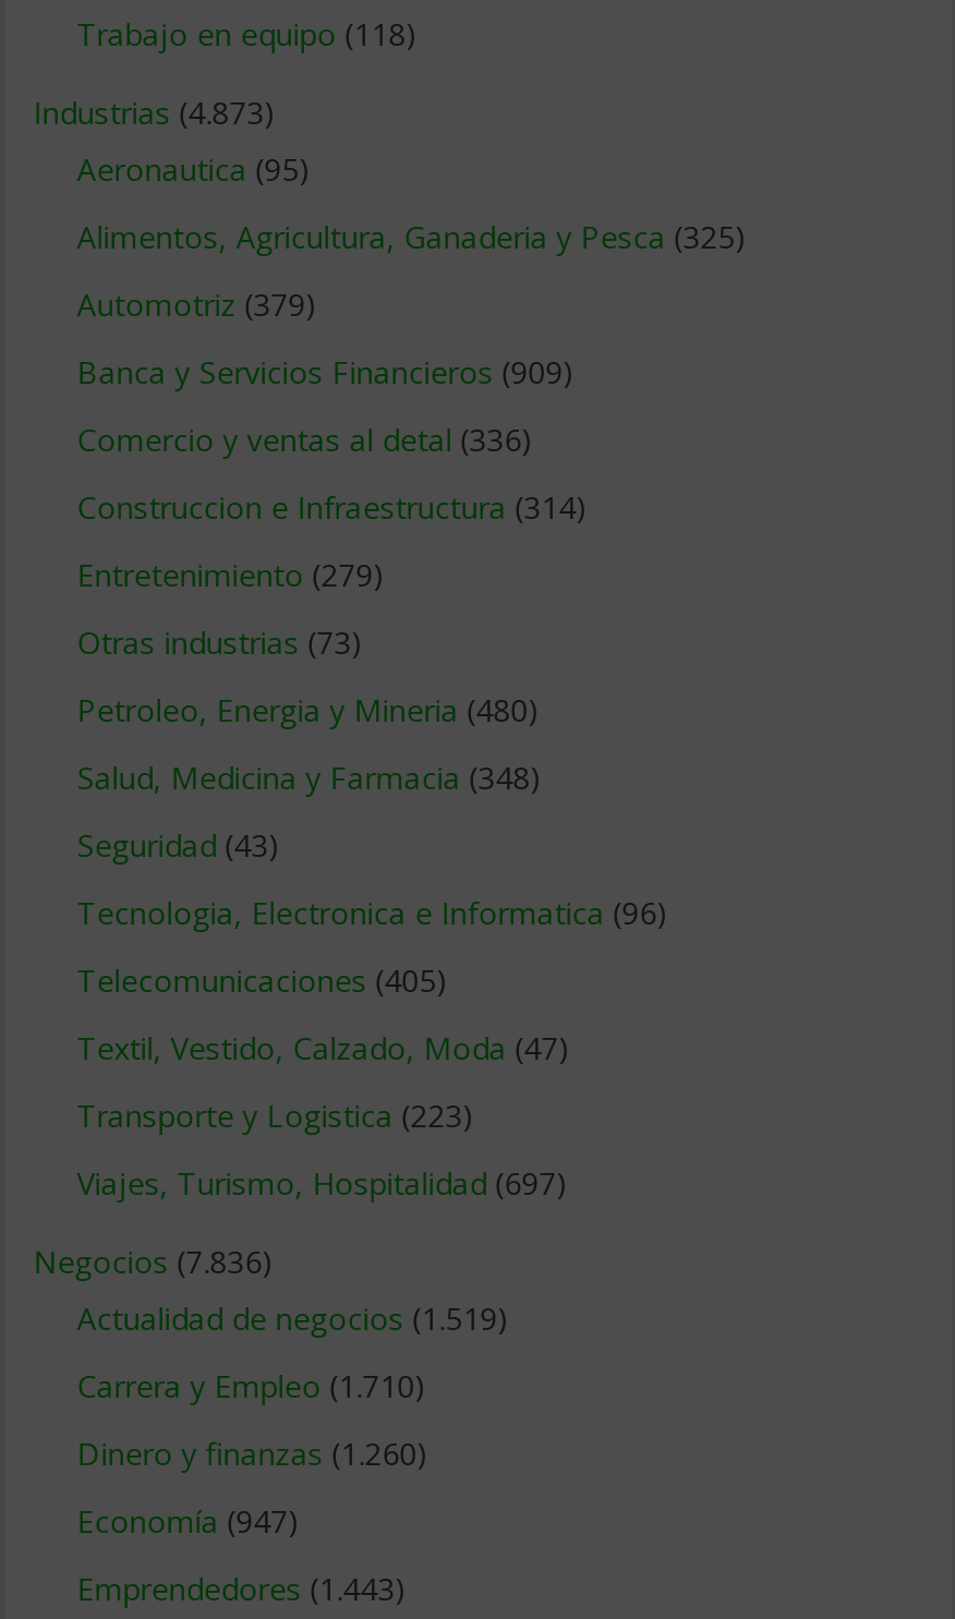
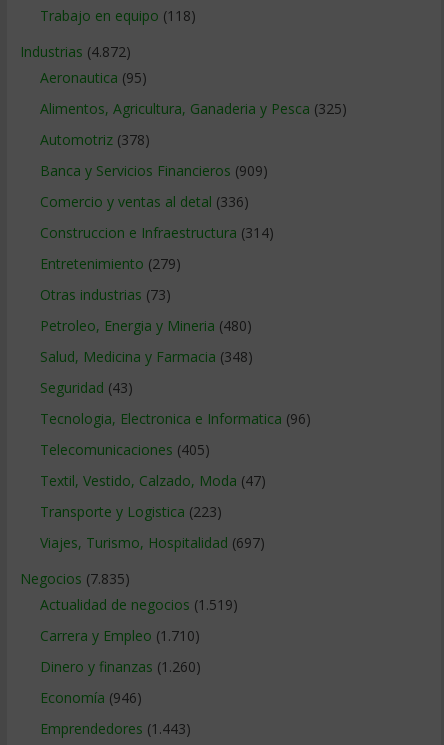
[33,91,275,133] Industrias (4.873) -> [20,42,131,61] Industrias (4.872)
[77,283,317,325] Automotriz (379) -> [40,130,150,149] Automotriz (378)
[33,1240,273,1282] Negocios (7.836) -> [20,569,130,588] Negocios (7.835)
[77,1500,299,1541] Economía (947) -> [40,688,142,707] Economía (946)

